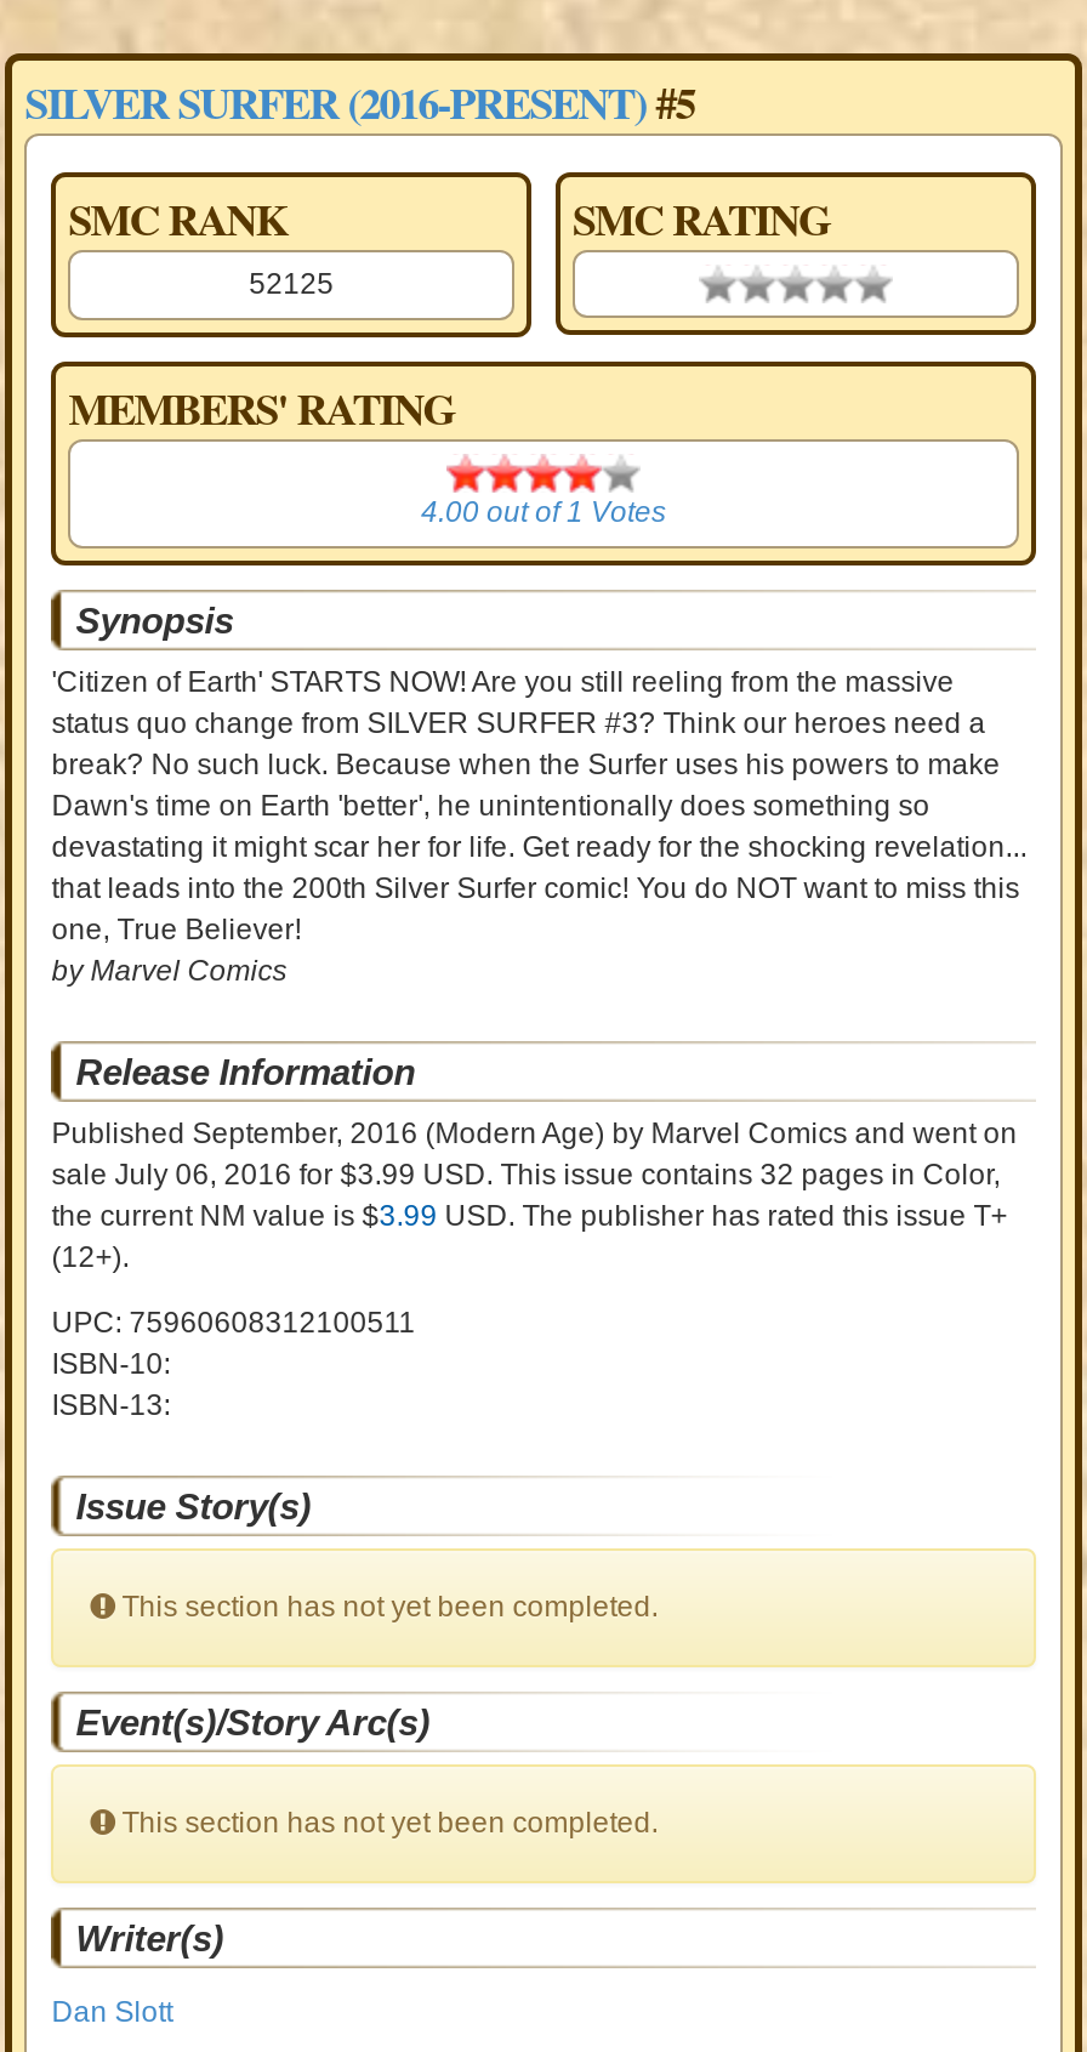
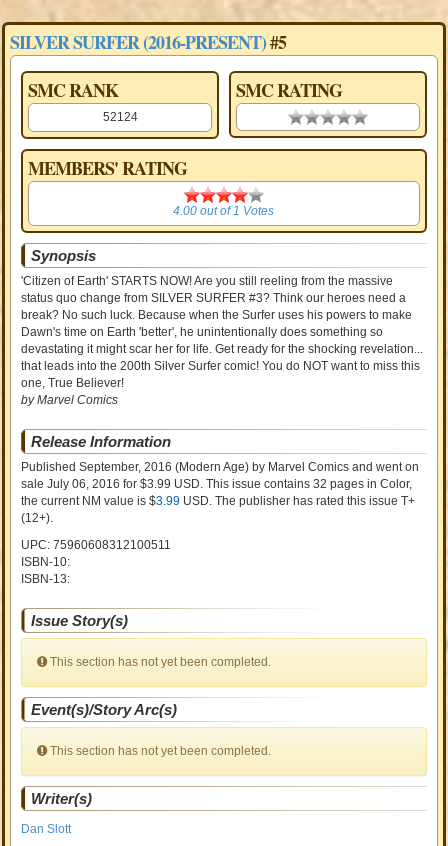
[249,267,334,301] 52125 -> [103,110,138,124] 52124

